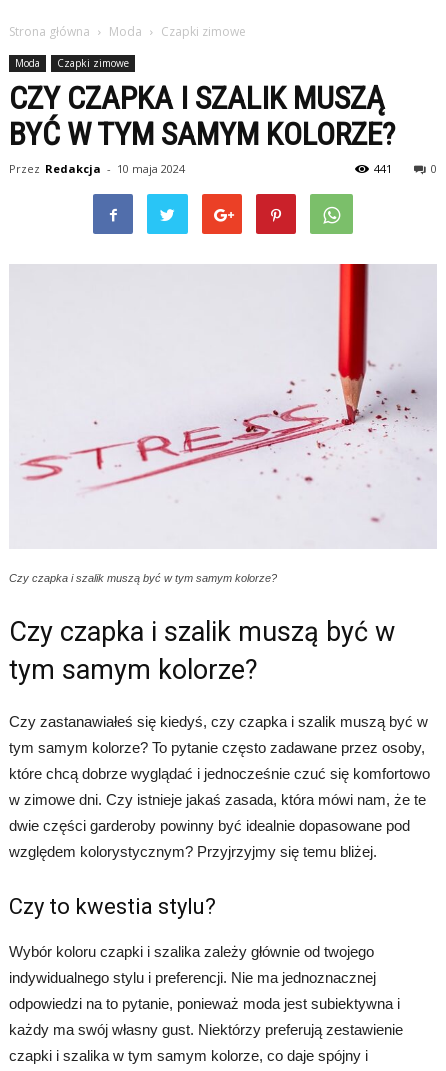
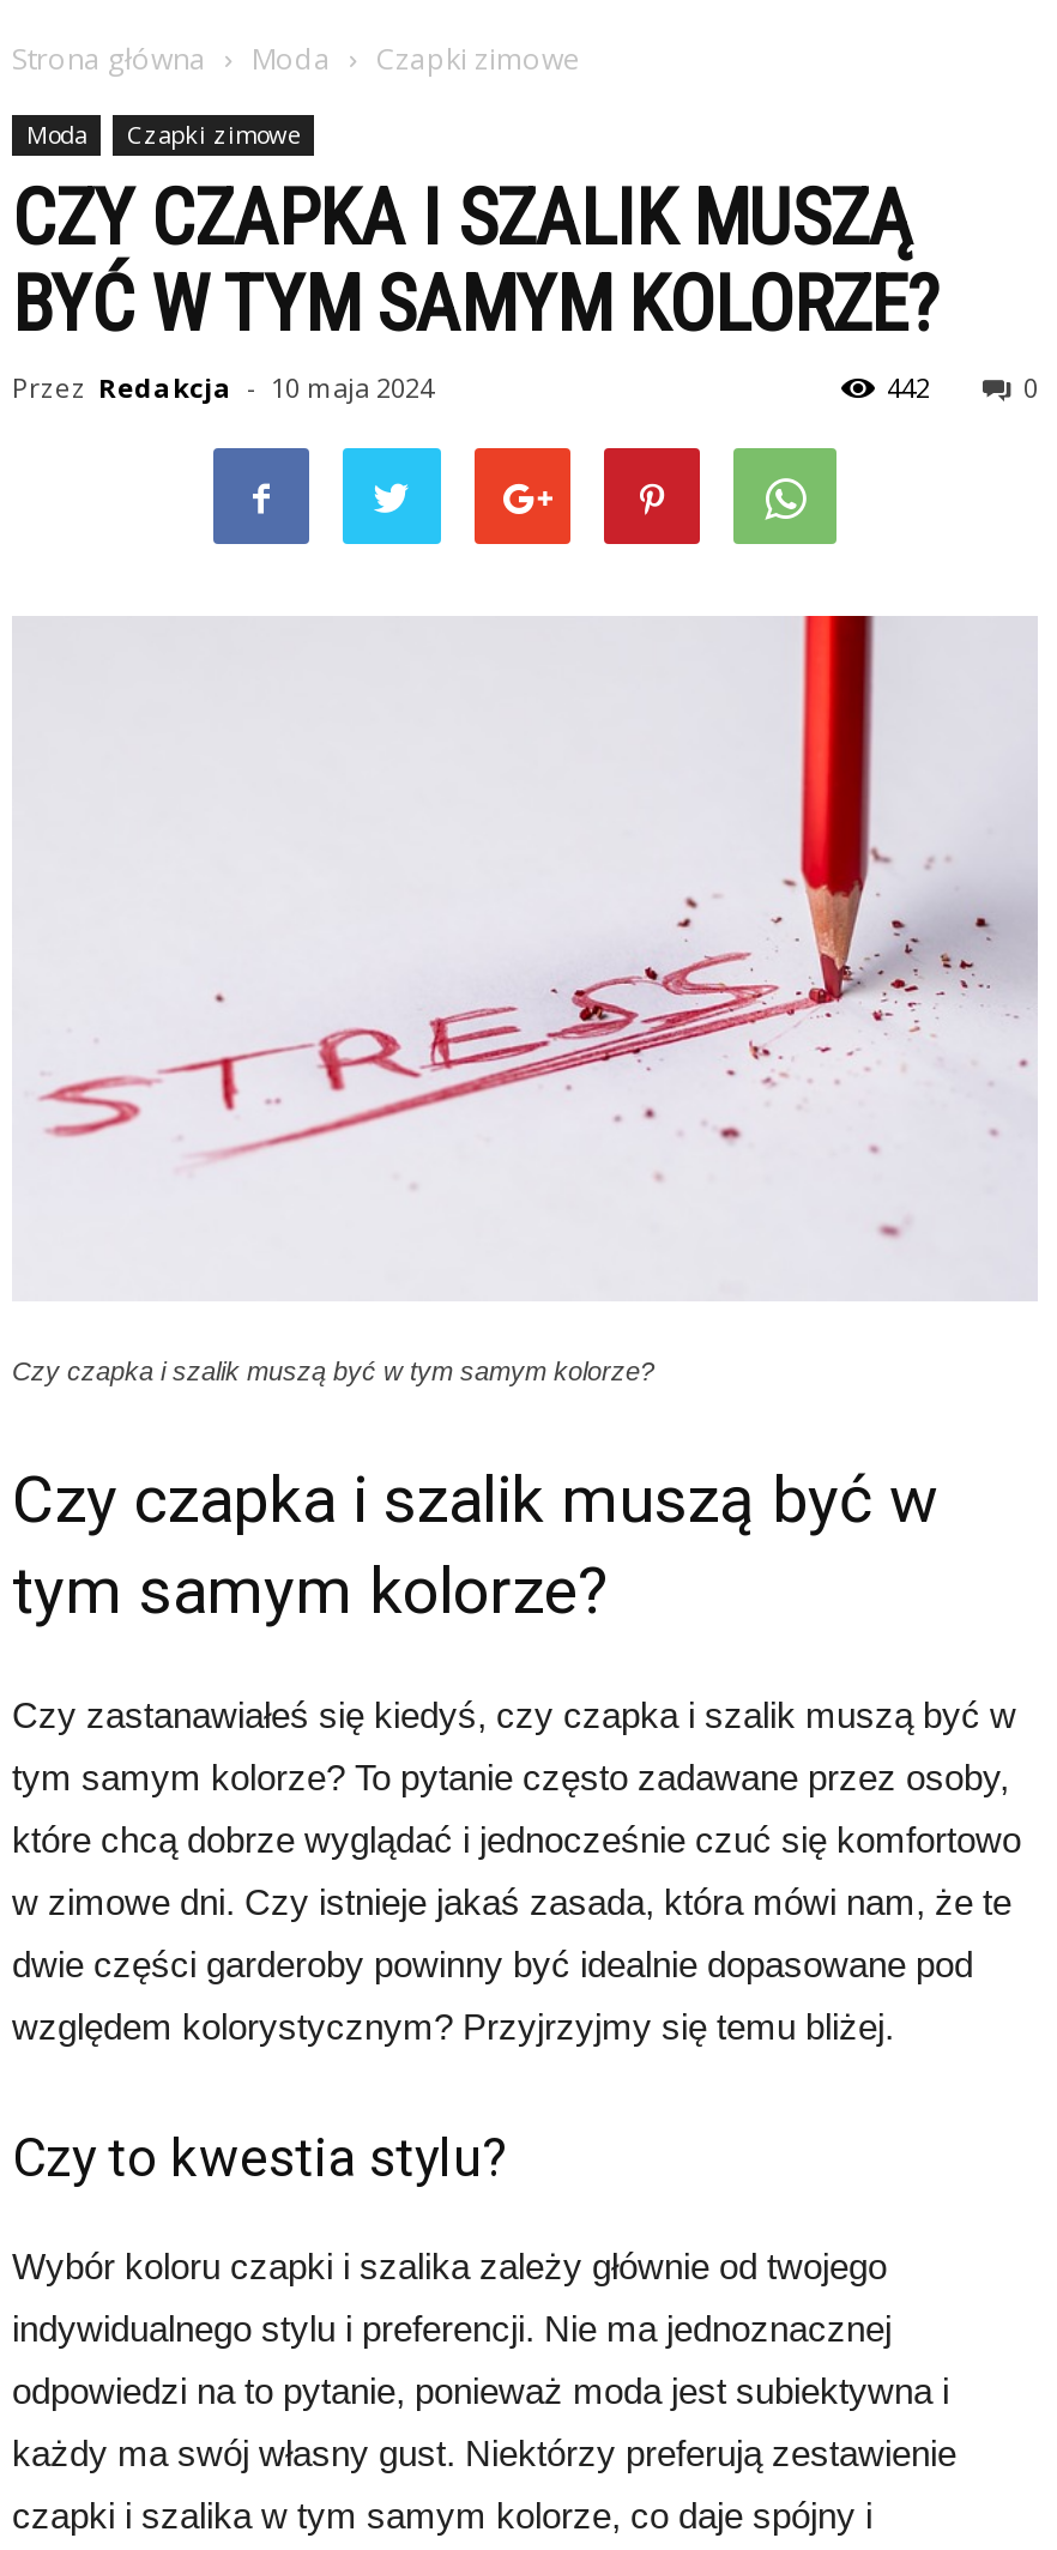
[374,161,392,176] 441 -> [887,369,930,405] 442

